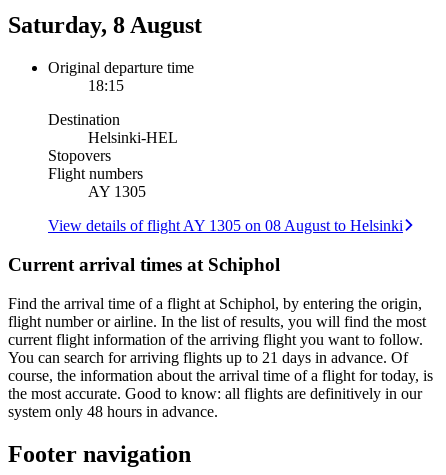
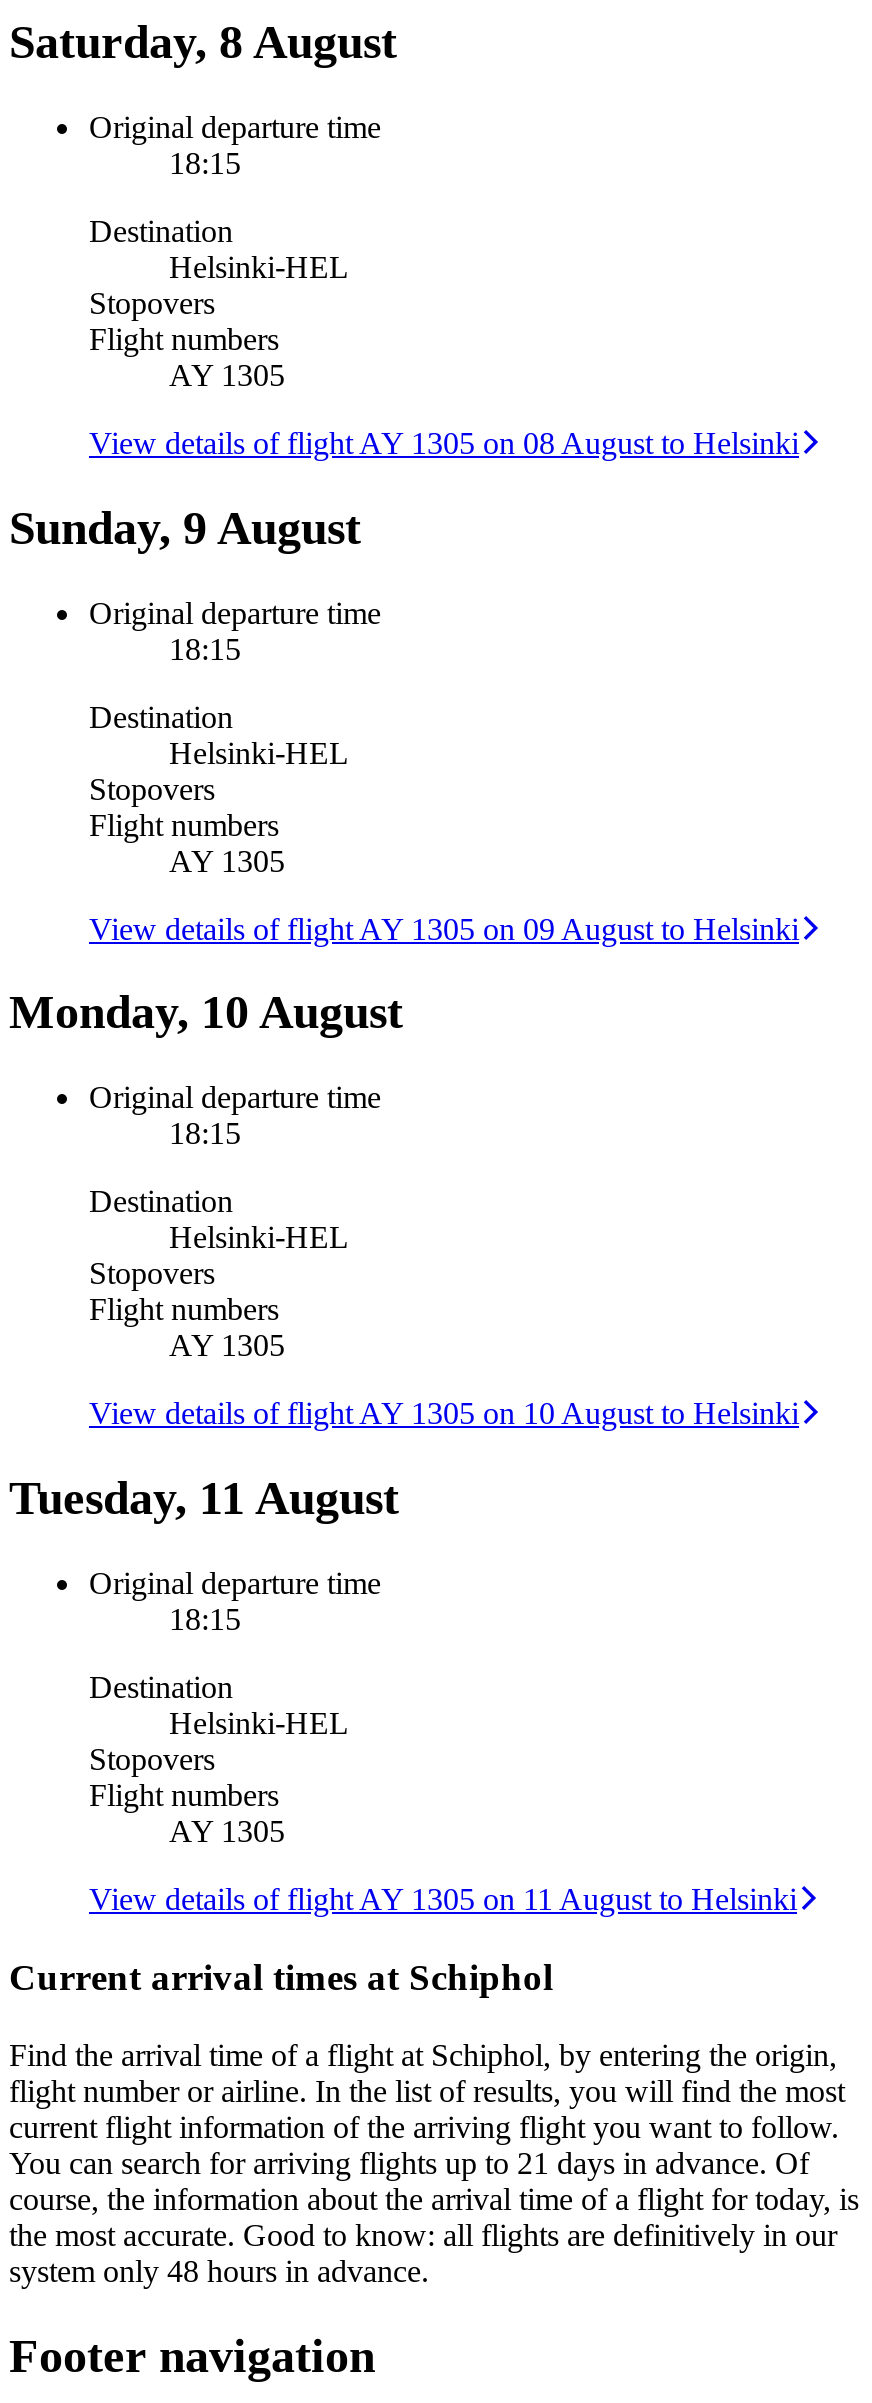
none -> [9,501,799,1916] Sunday, 9 August | Original departure time | 18:15 | Destination | Helsinki-HEL | Stopovers | Flight numbers | AY 1305 | View details of flight AY 1305 on 09 August to Helsinki | Monday, 10 August | Original departure time | 18:15 | Destination | Helsinki-HEL | Stopovers | Flight numbers | AY 1305 | View details of flight AY 1305 on 10 August to Helsinki | Tuesday, 11 August | Original departure time | 18:15 | Destination | Helsinki-HEL | Stopovers | Flight numbers | AY 1305 | View details of flight AY 1305 on 11 August to Helsinki

